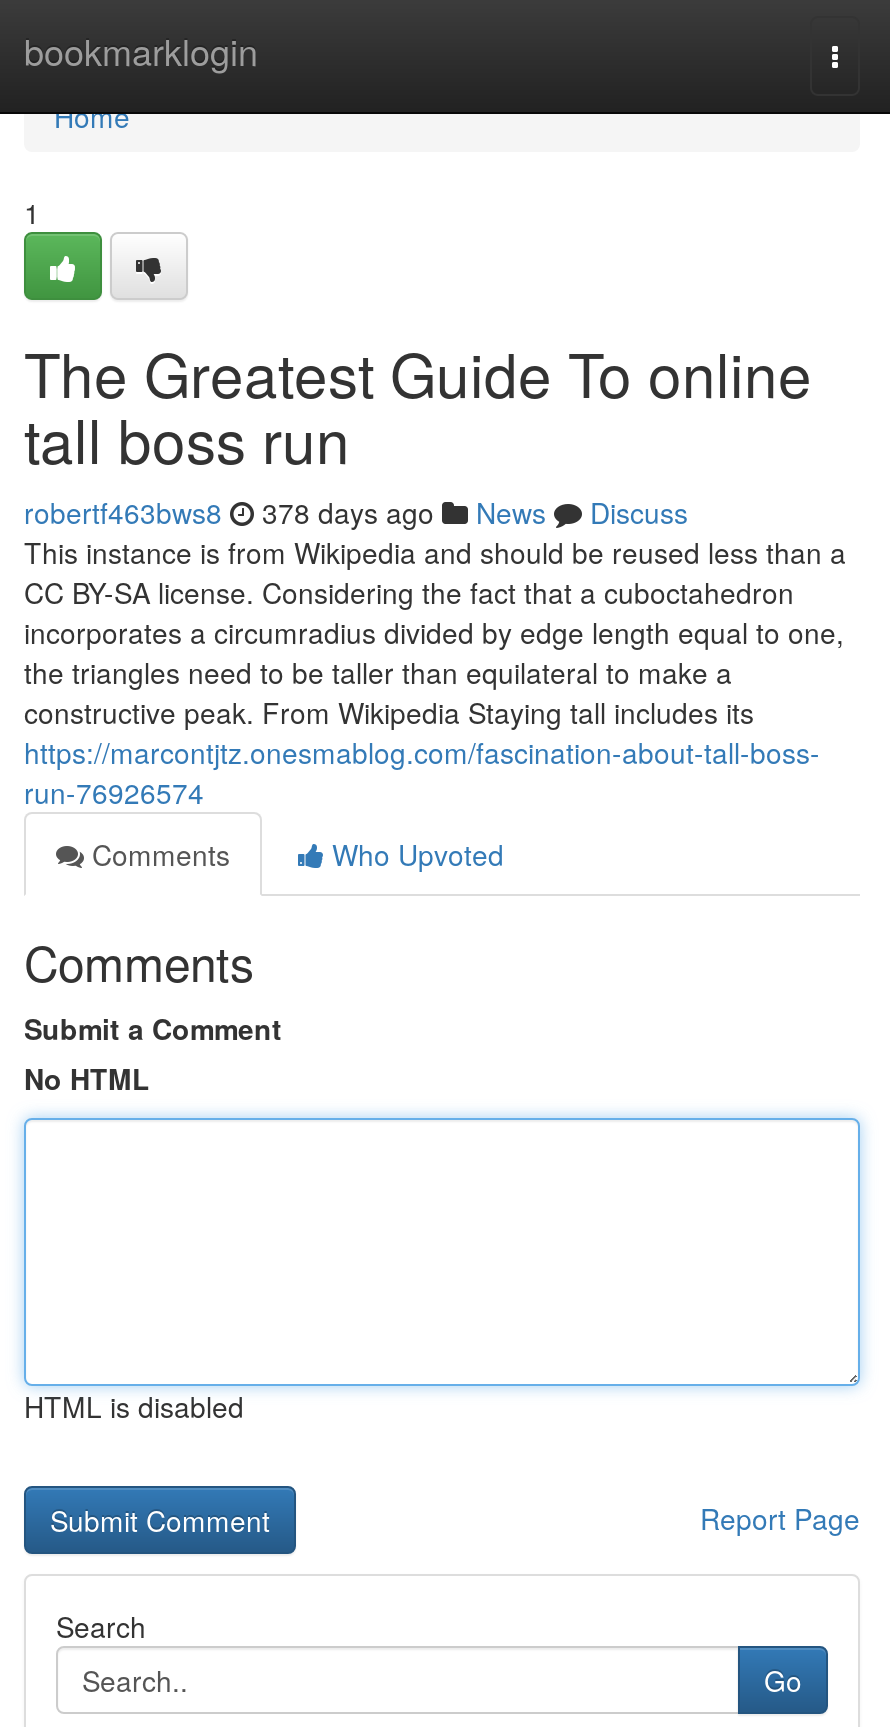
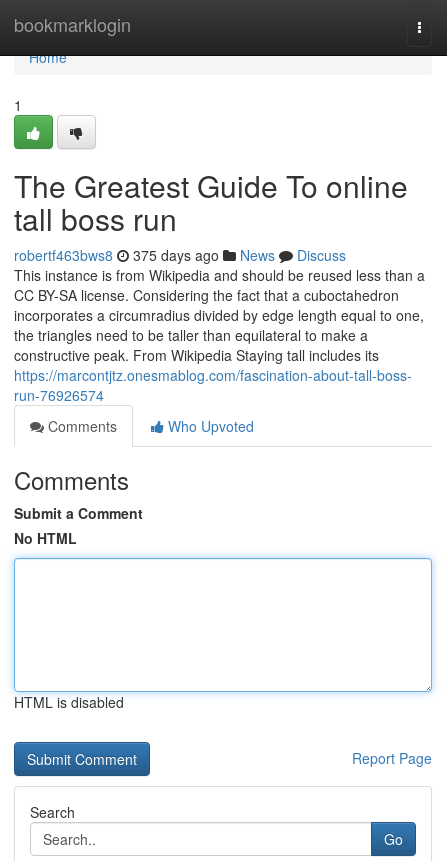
[24,492,688,532] robertf463bws8 378 days ago News Discuss -> [14,245,346,265] robertf463bws8 375 days ago News Discuss

